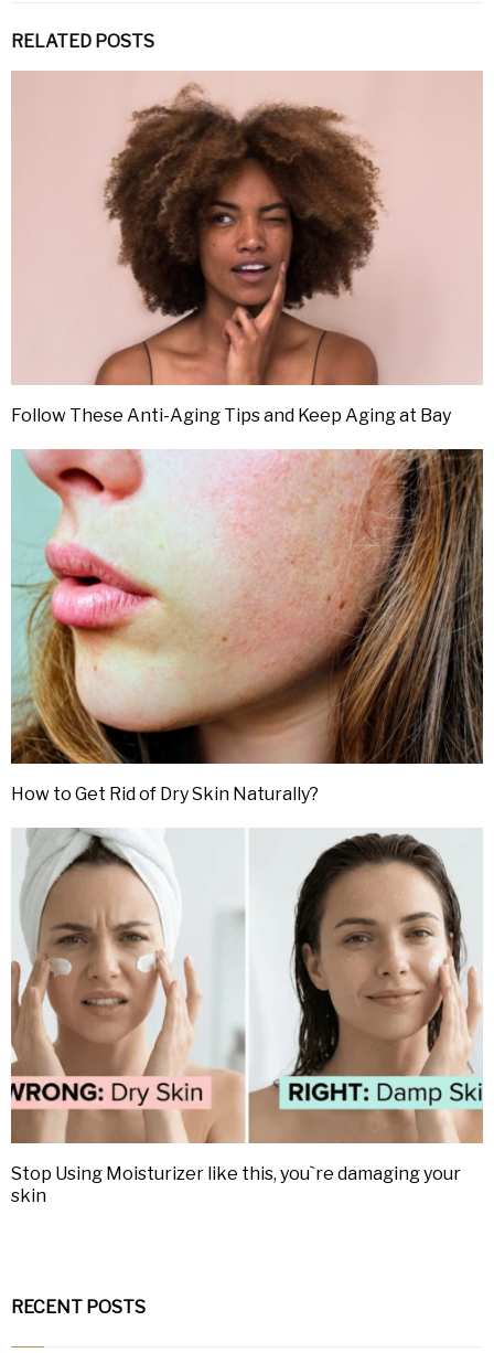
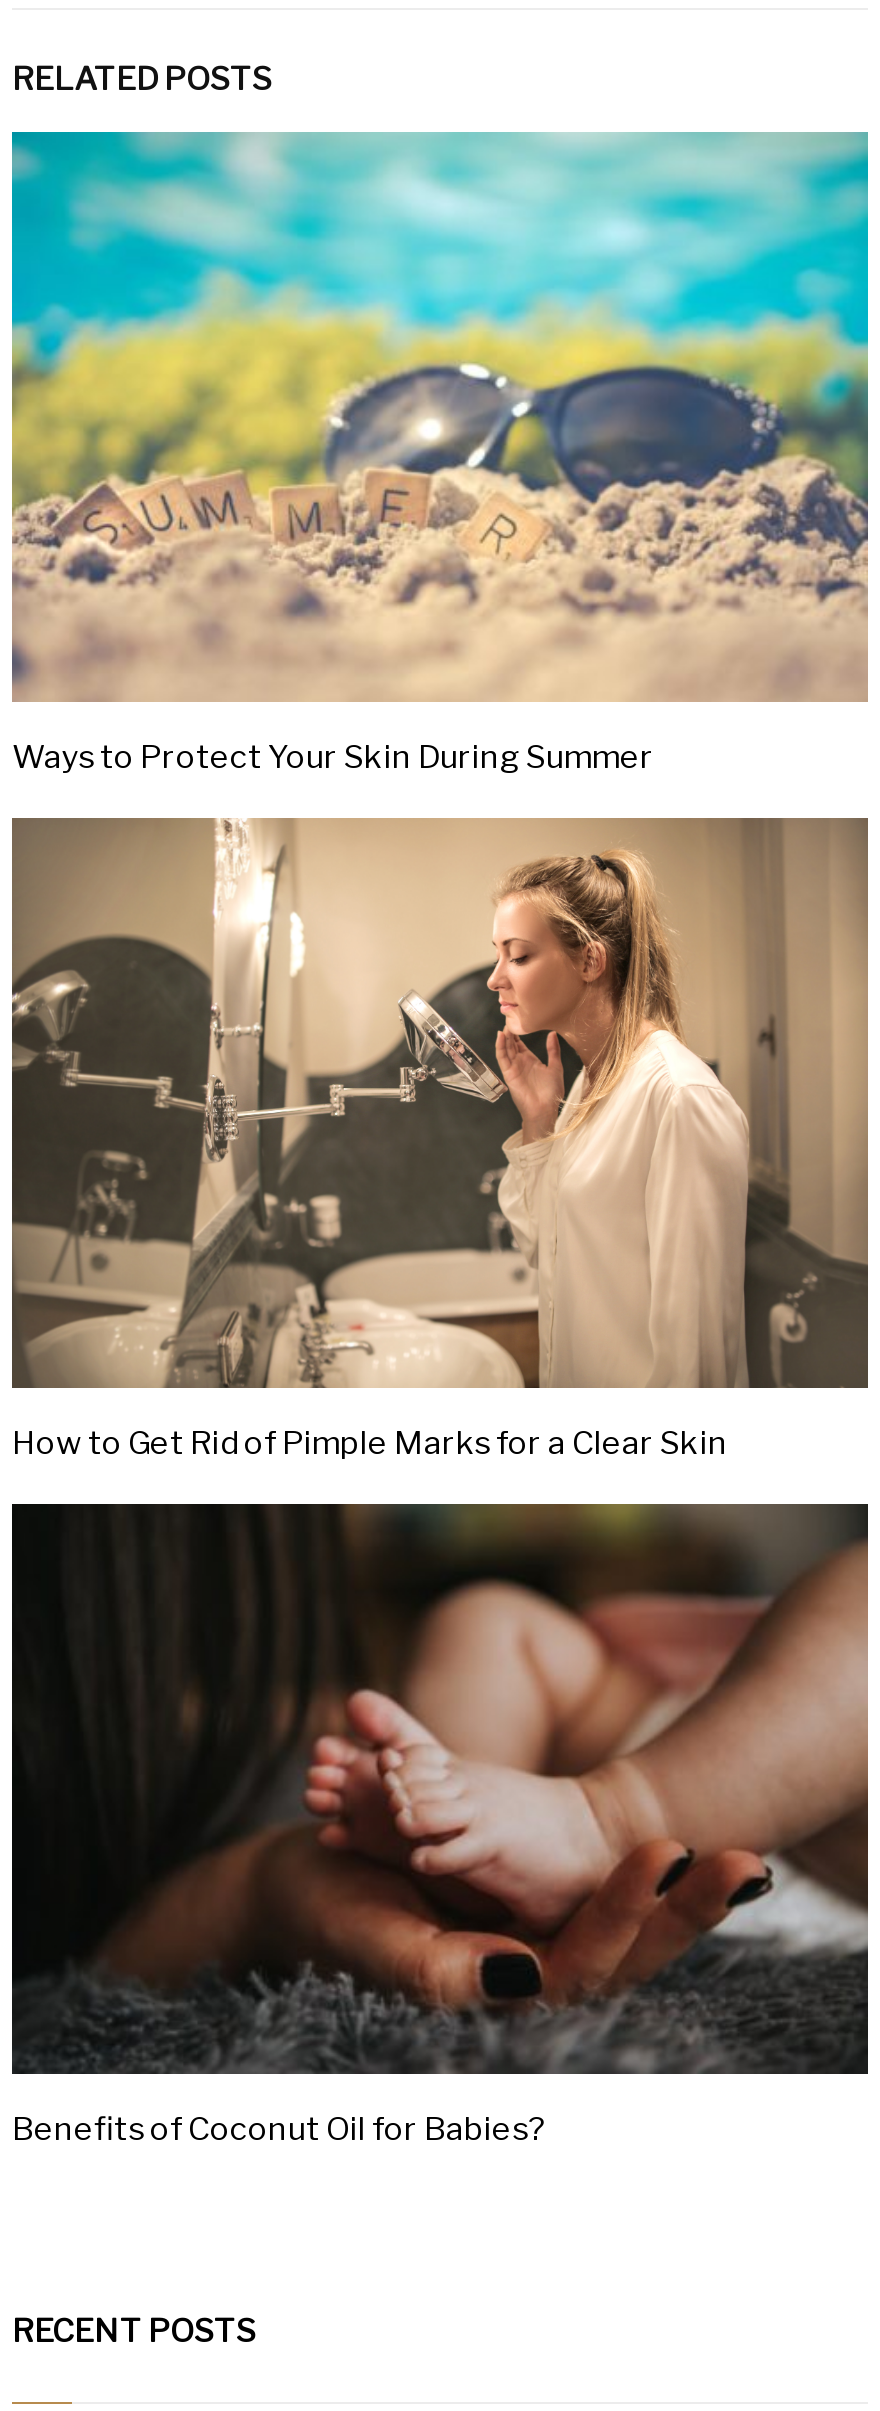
[11,71,483,426] [image] | Follow These Anti-Aging Tips and Keep Aging at Bay -> [10,130,870,776] [image] | Ways to Protect Your Skin During Summer
[11,448,484,805] [image] | How to Get Rid of Dry Skin Naturally? -> [12,816,870,1463] [image] | How to Get Rid of Pimple Marks for a Clear Skin
[10,835,483,1206] [image] | Stop Using Moisturizer like this, you`re damaging your | skin -> [10,1502,870,2149] [image] | Benefits of Coconut Oil for Babies?

